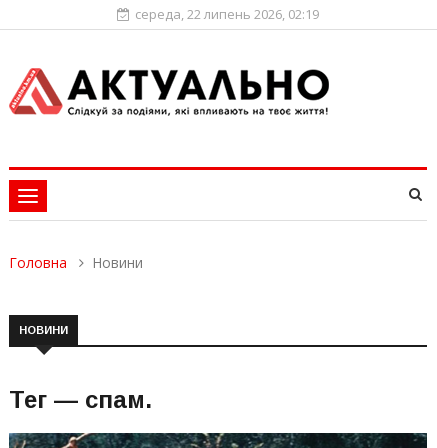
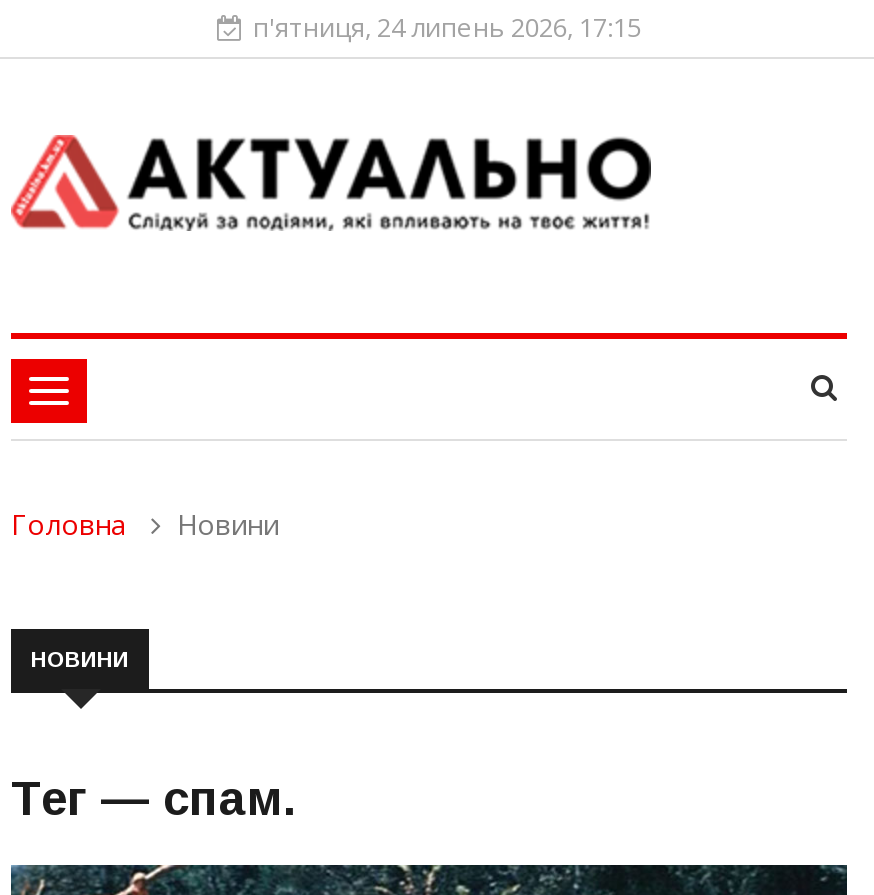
[135,5,319,23] середа, 22 липень 2026, 02:19 -> [253,9,641,45] п'ятниця, 24 липень 2026, 17:15

